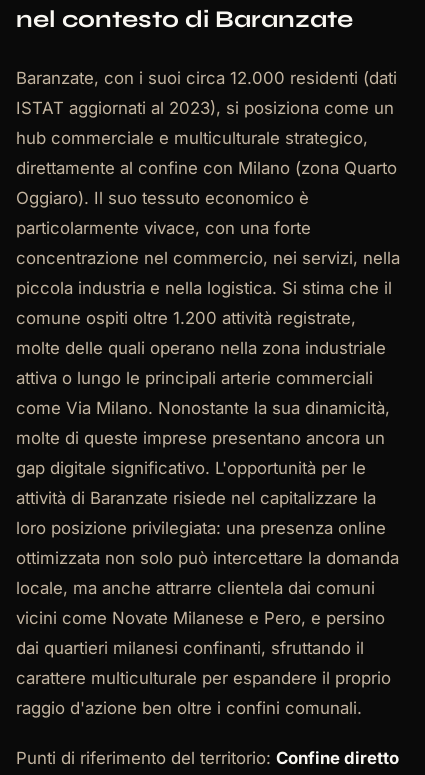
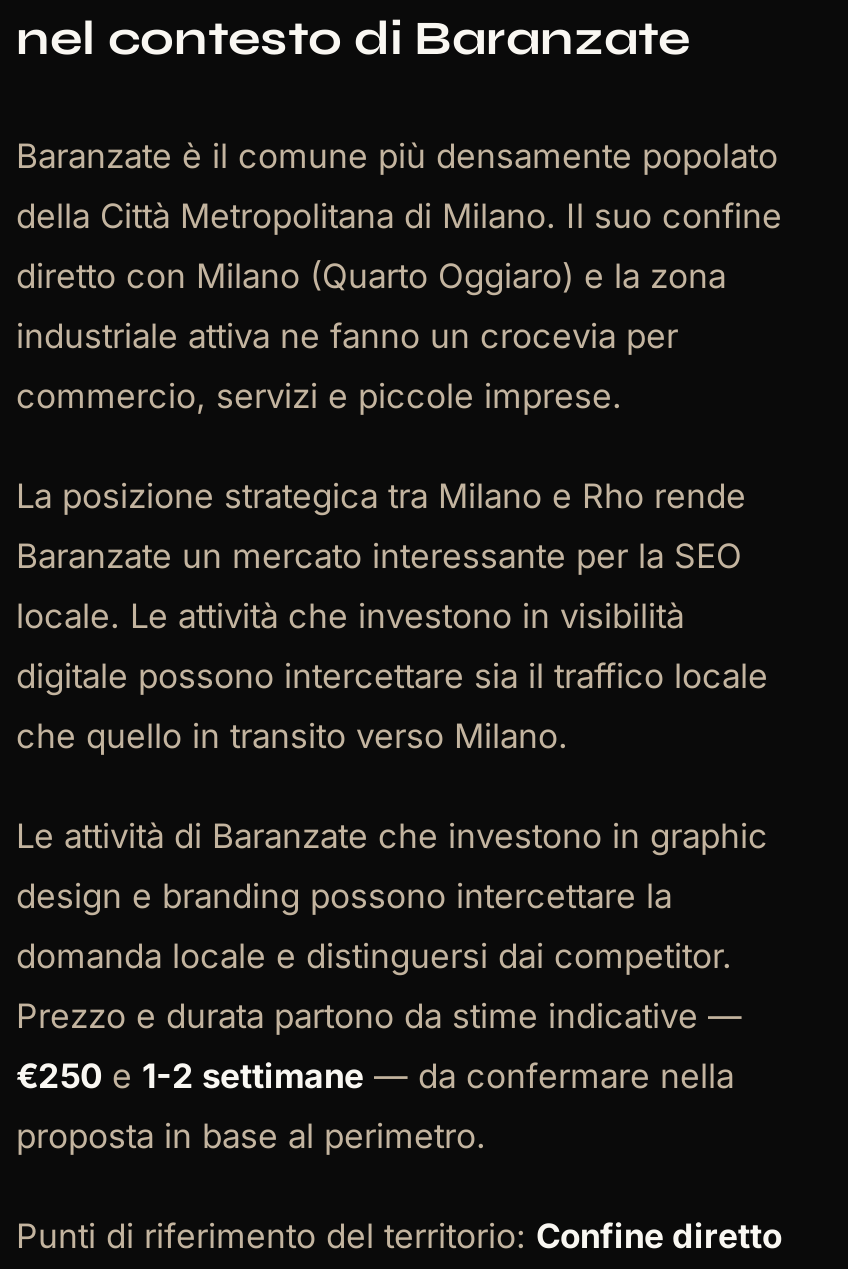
[16,68,400,718] Baranzate, con i suoi circa 12.000 residenti (dati | ISTAT aggiornati al 2023), si posiziona come un | hub commerciale e multiculturale strategico, | direttamente al confine con Milano (zona Quarto | Oggiaro). Il suo tessuto economico è | particolarmente vivace, con una forte | concentrazione nel commercio, nei servizi, nella | piccola industria e nella logistica. Si stima che il | comune ospiti oltre 1.200 attività registrate, | molte delle quali operano nella zona industriale | attiva o lungo le principali arterie commerciali | come Via Milano. Nonostante la sua dinamicità, | molte di queste imprese presentano ancora un | gap digitale significativo. L'opportunità per le | attività di Baranzate risiede nel capitalizzare la | loro posizione privilegiata: una presenza online | ottimizzata non solo può intercettare la domanda | locale, ma anche attrarre clientela dai comuni | vicini come Novate Milanese e Pero, e persino | dai quartieri milanesi confinanti, sfruttando il | carattere multiculturale per espandere il proprio | raggio d'azione ben oltre i confini comunali. -> [16,137,782,1157] Baranzate è il comune più densamente popolato | della Città Metropolitana di Milano. Il suo confine | diretto con Milano (Quarto Oggiaro) e la zona | industriale attiva ne fanno un crocevia per | commercio, servizi e piccole imprese. | La posizione strategica tra Milano e Rho rende | Baranzate un mercato interessante per la SEO | locale. Le attività che investono in visibilità | digitale possono intercettare sia il traffico locale | che quello in transito verso Milano. | Le attività di Baranzate che investono in graphic | design e branding possono intercettare la | domanda locale e distinguersi dai competitor. | Prezzo e durata partono da stime indicative — | €250 e 1-2 settimane — da confermare nella | proposta in base al perimetro.

